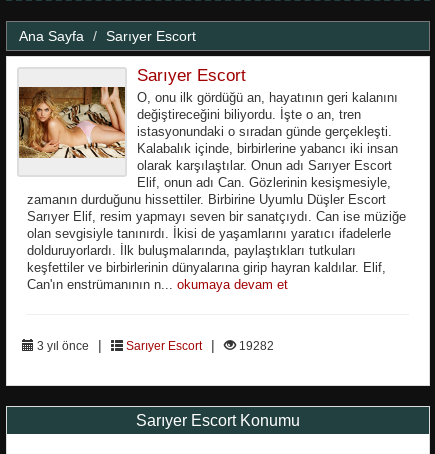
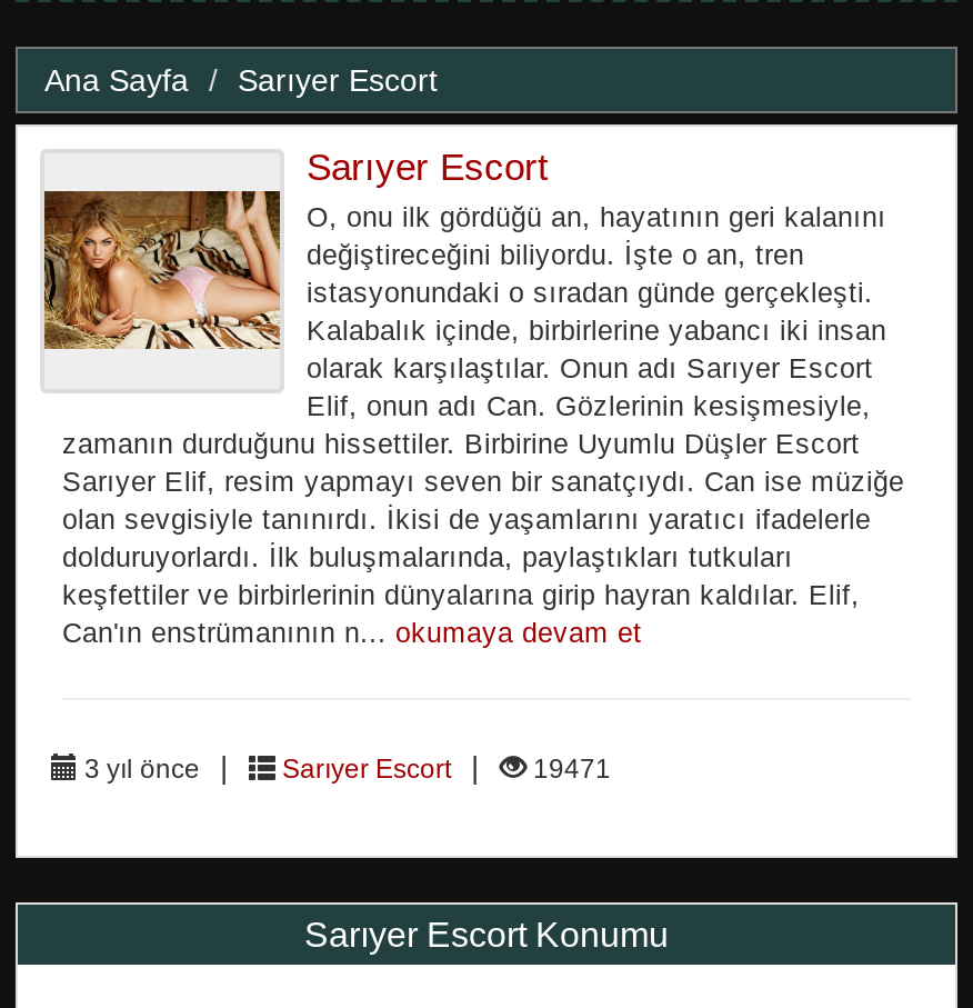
[236,339,274,353] 19282 -> [526,753,611,784] 19471

